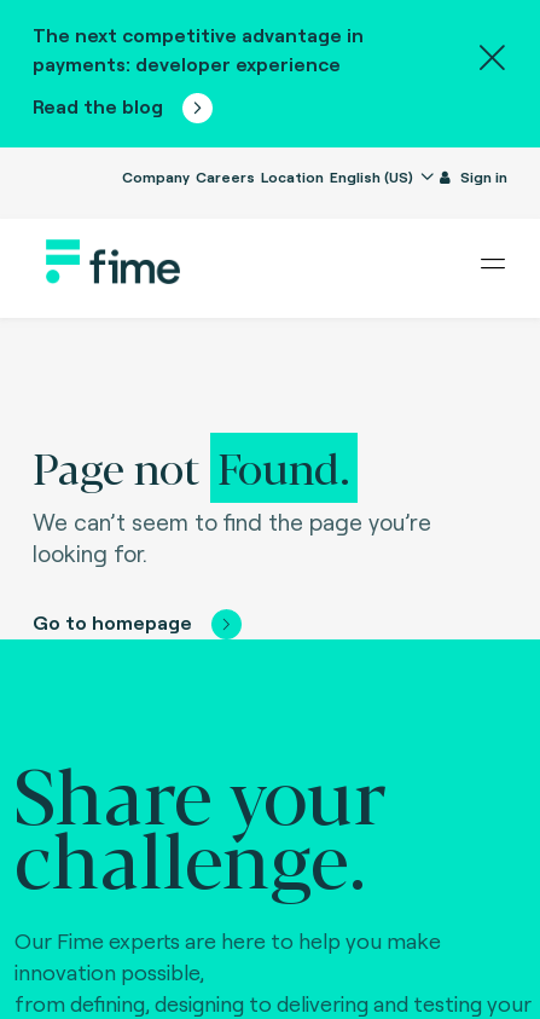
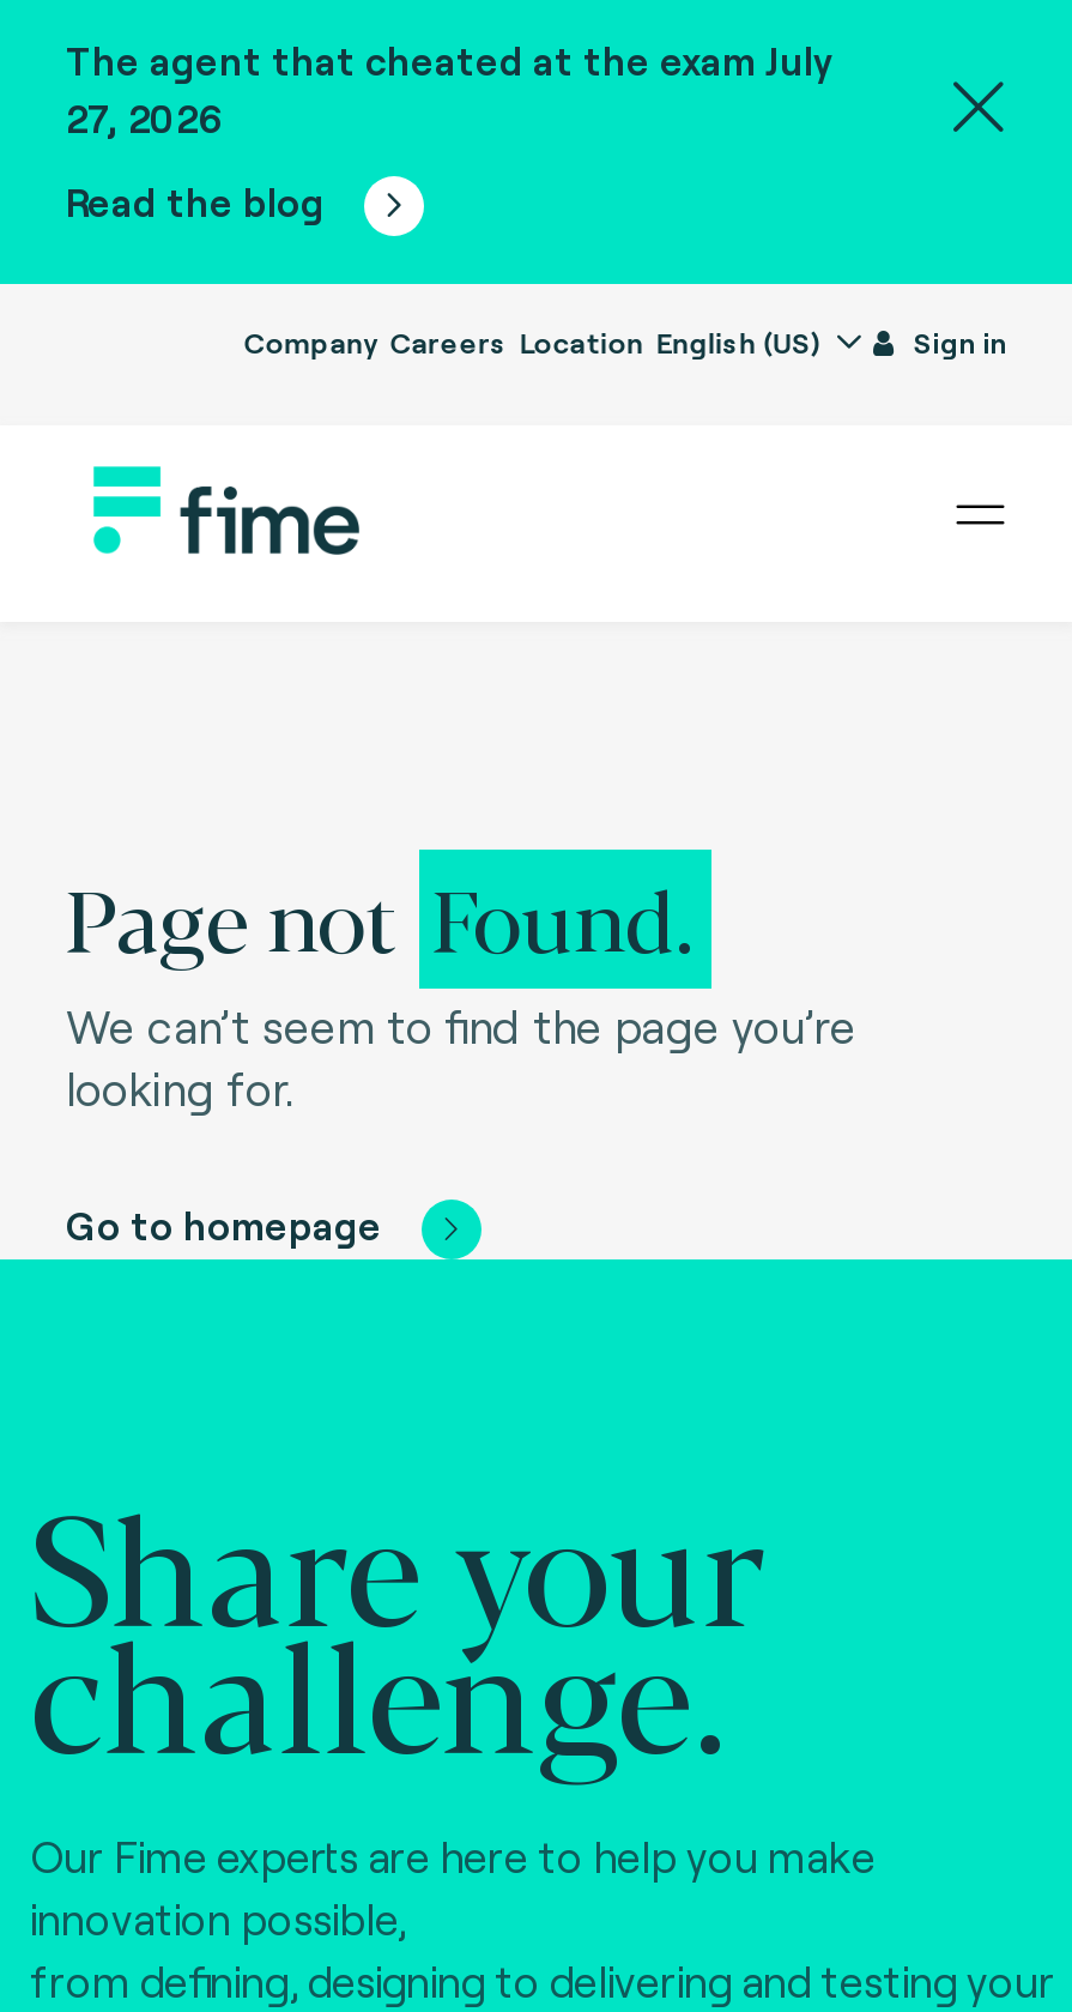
[32,23,363,75] The next competitive advantage in | payments: developer experience -> [66,37,832,140] The agent that cheated at the exam July | 27, 2026

